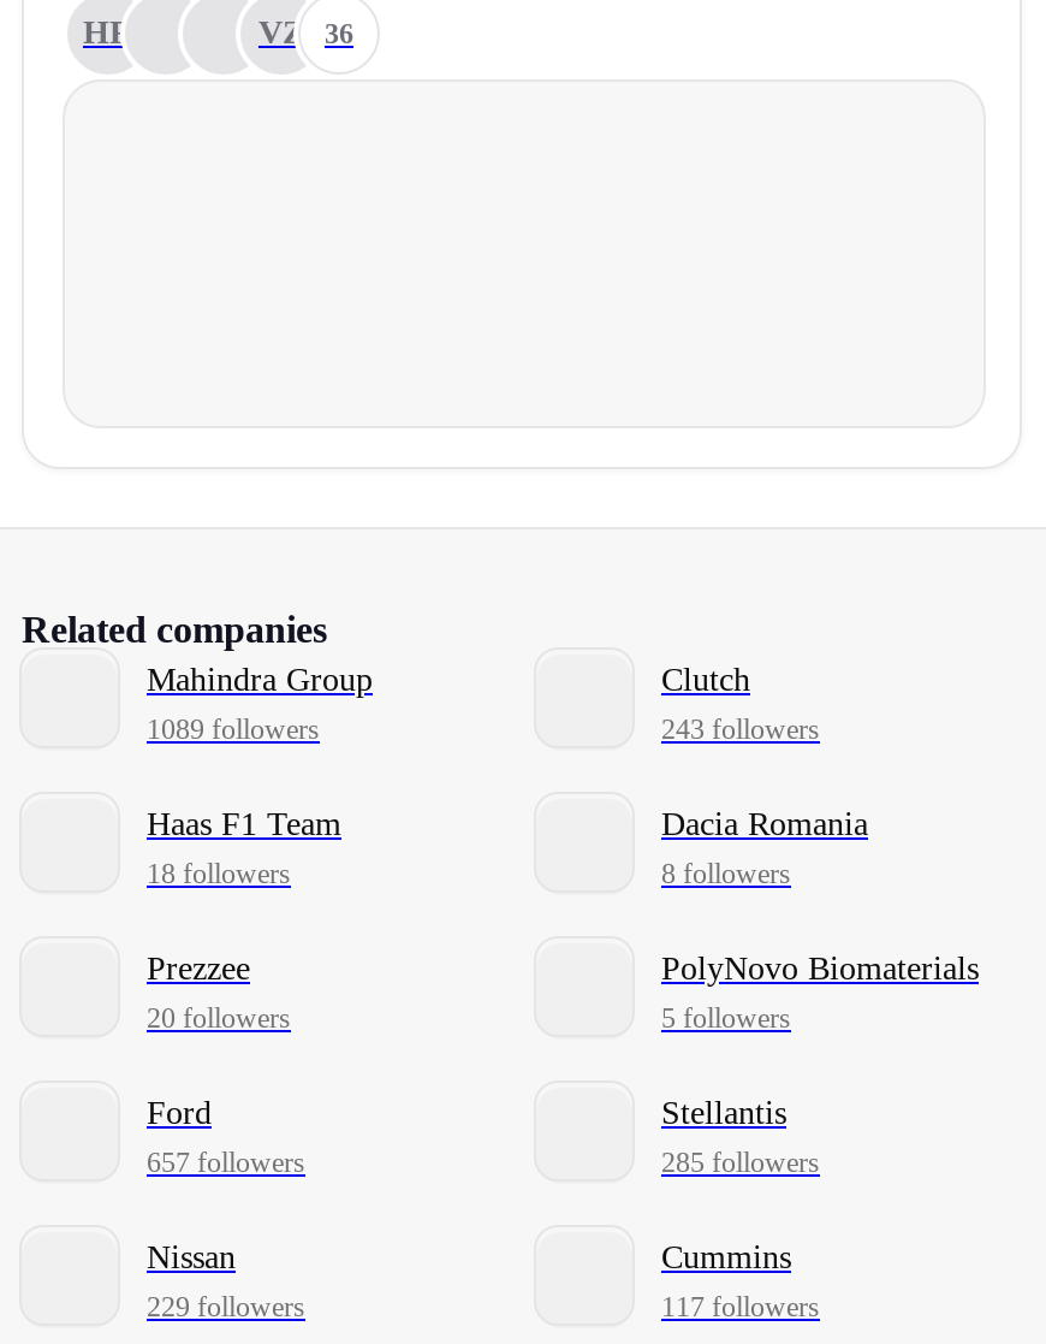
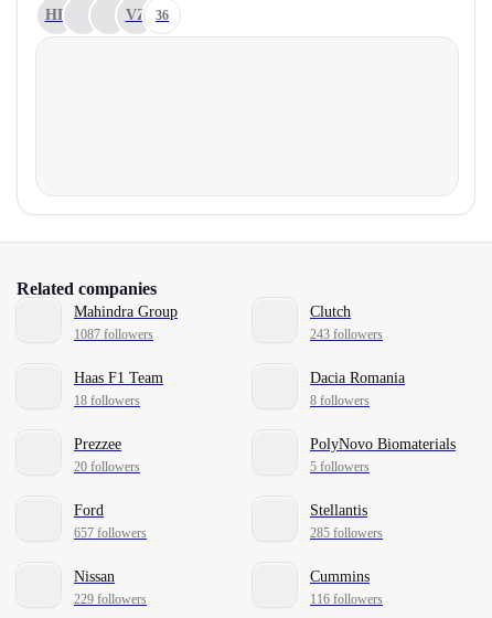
[147,712,320,746] 1089 followers -> [74,326,153,342] 1087 followers
[661,1289,820,1323] 117 followers -> [310,591,383,607] 116 followers

